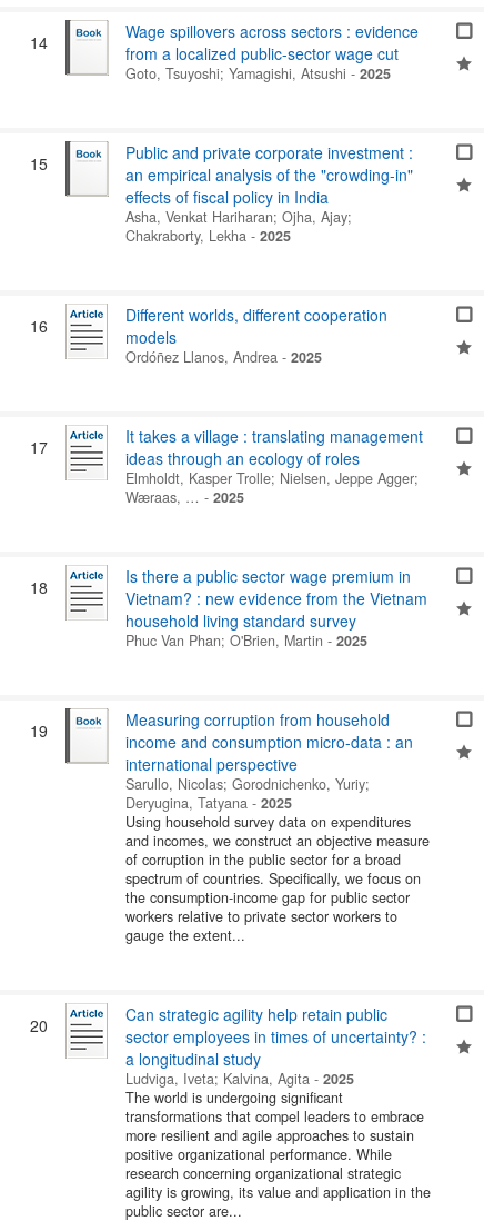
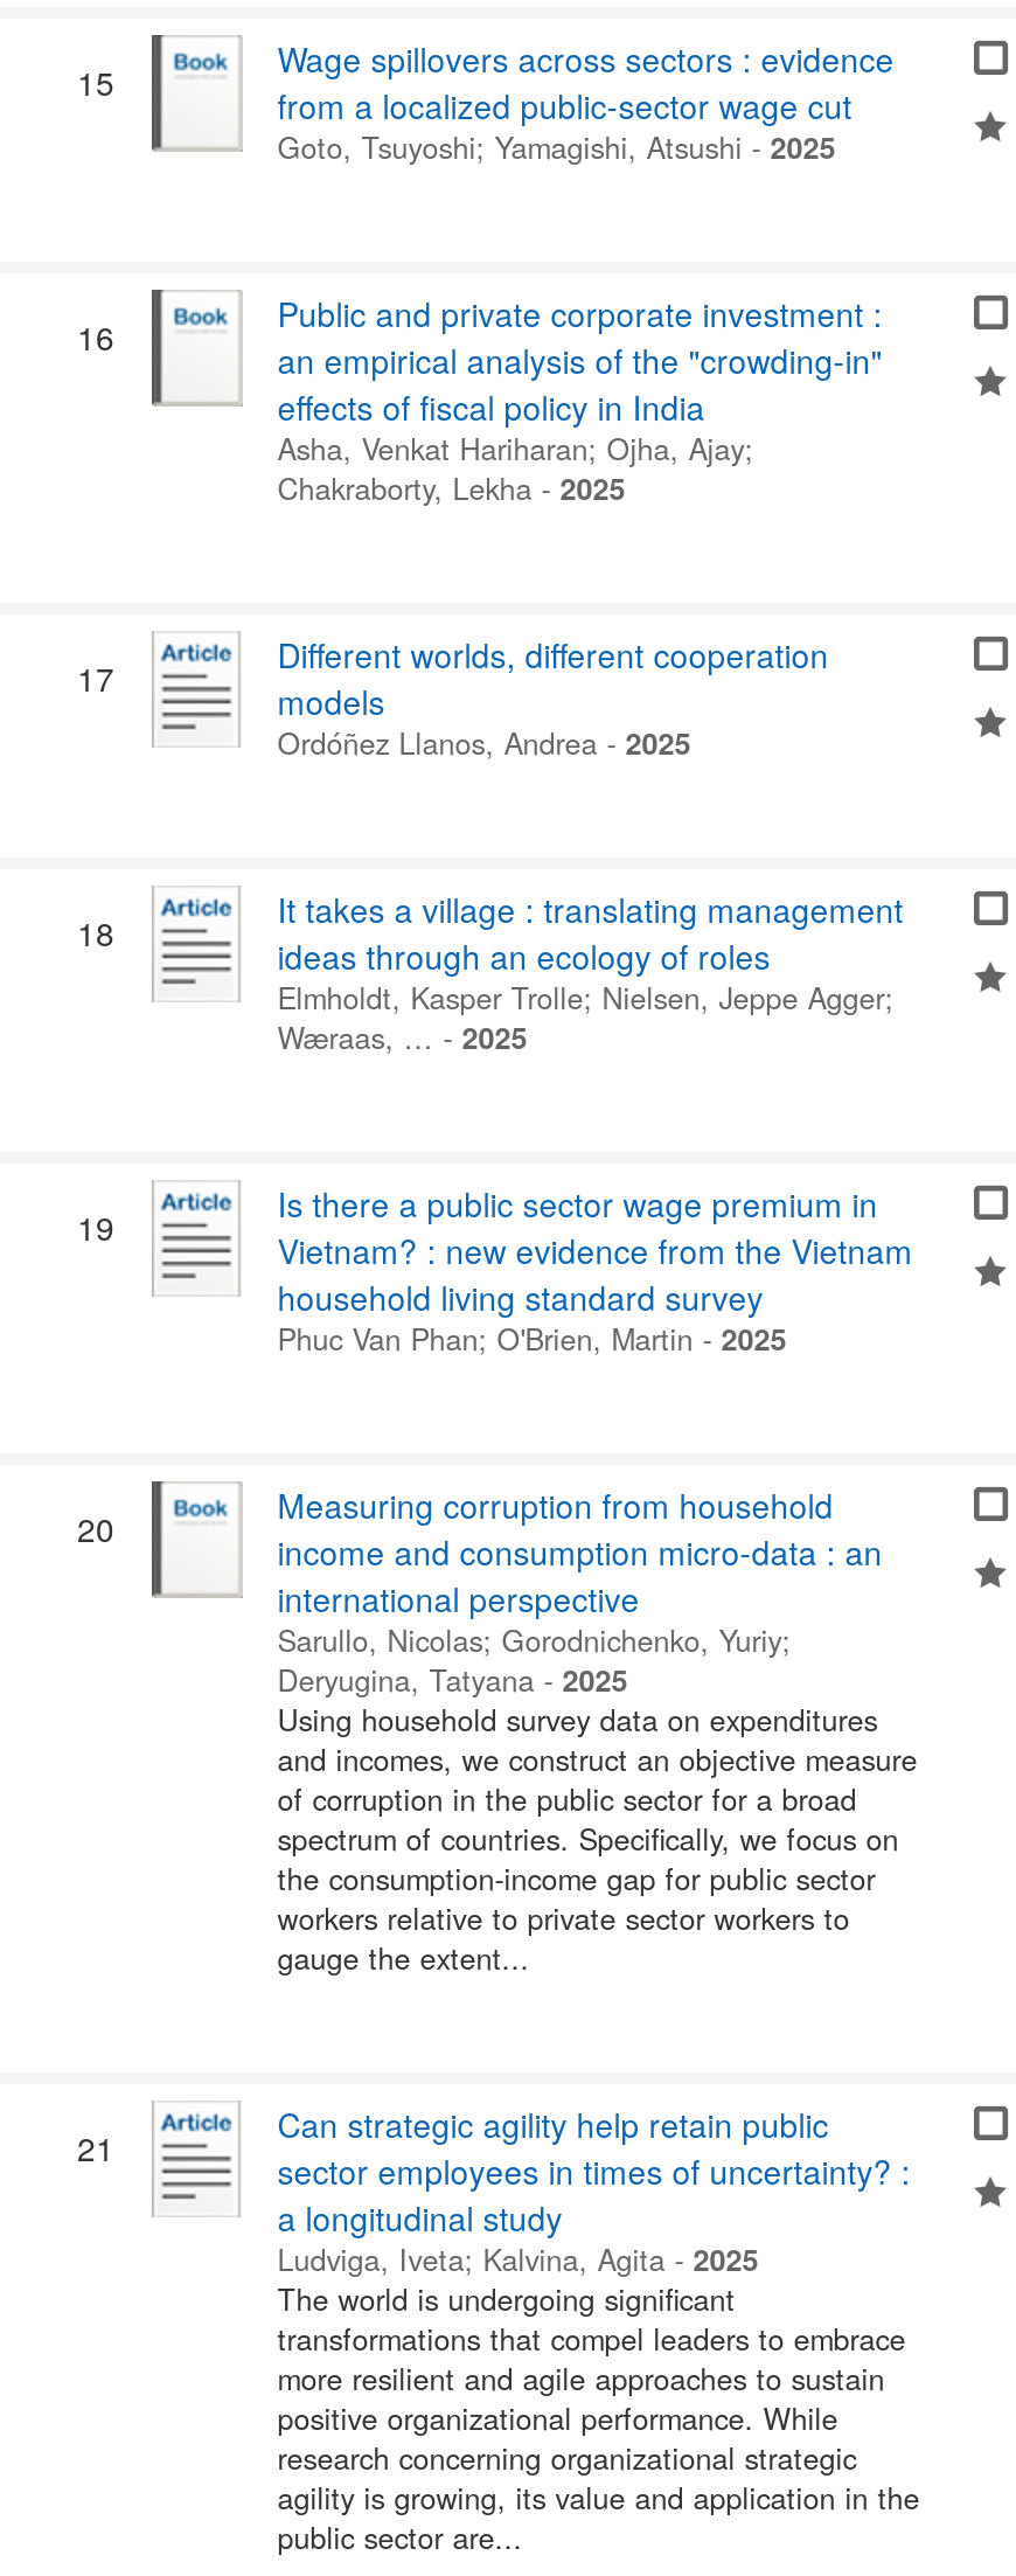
[30,31,48,54] 14 -> [77,59,114,106] 15
[30,153,48,175] 15 -> [77,314,114,360] 16
[30,315,48,337] 16 -> [77,655,114,701] 17
[30,436,48,458] 17 -> [77,909,114,956] 18
[30,576,48,598] 18 -> [77,1204,114,1250] 19
[30,720,48,742] 19 -> [77,1505,114,1552] 20
[30,1014,48,1037] 20 -> [77,2124,114,2171] 21

